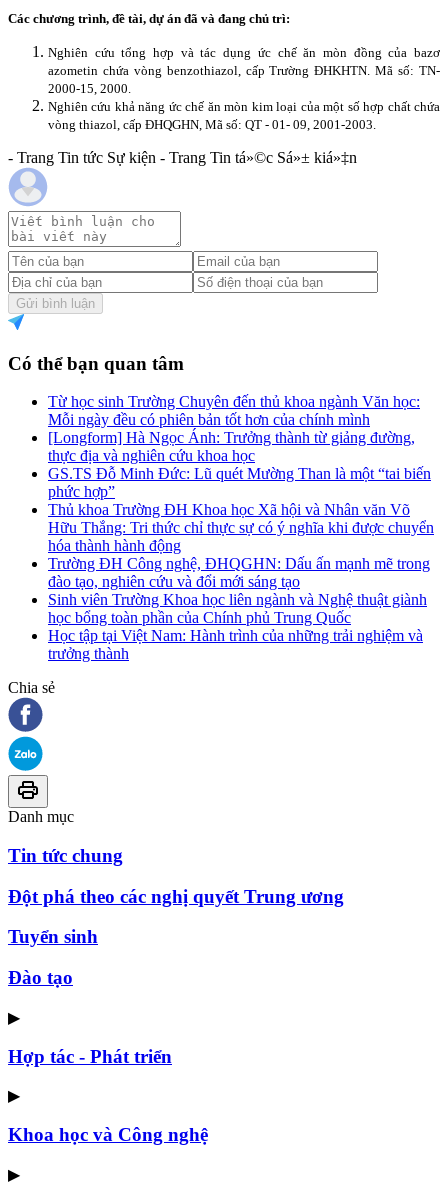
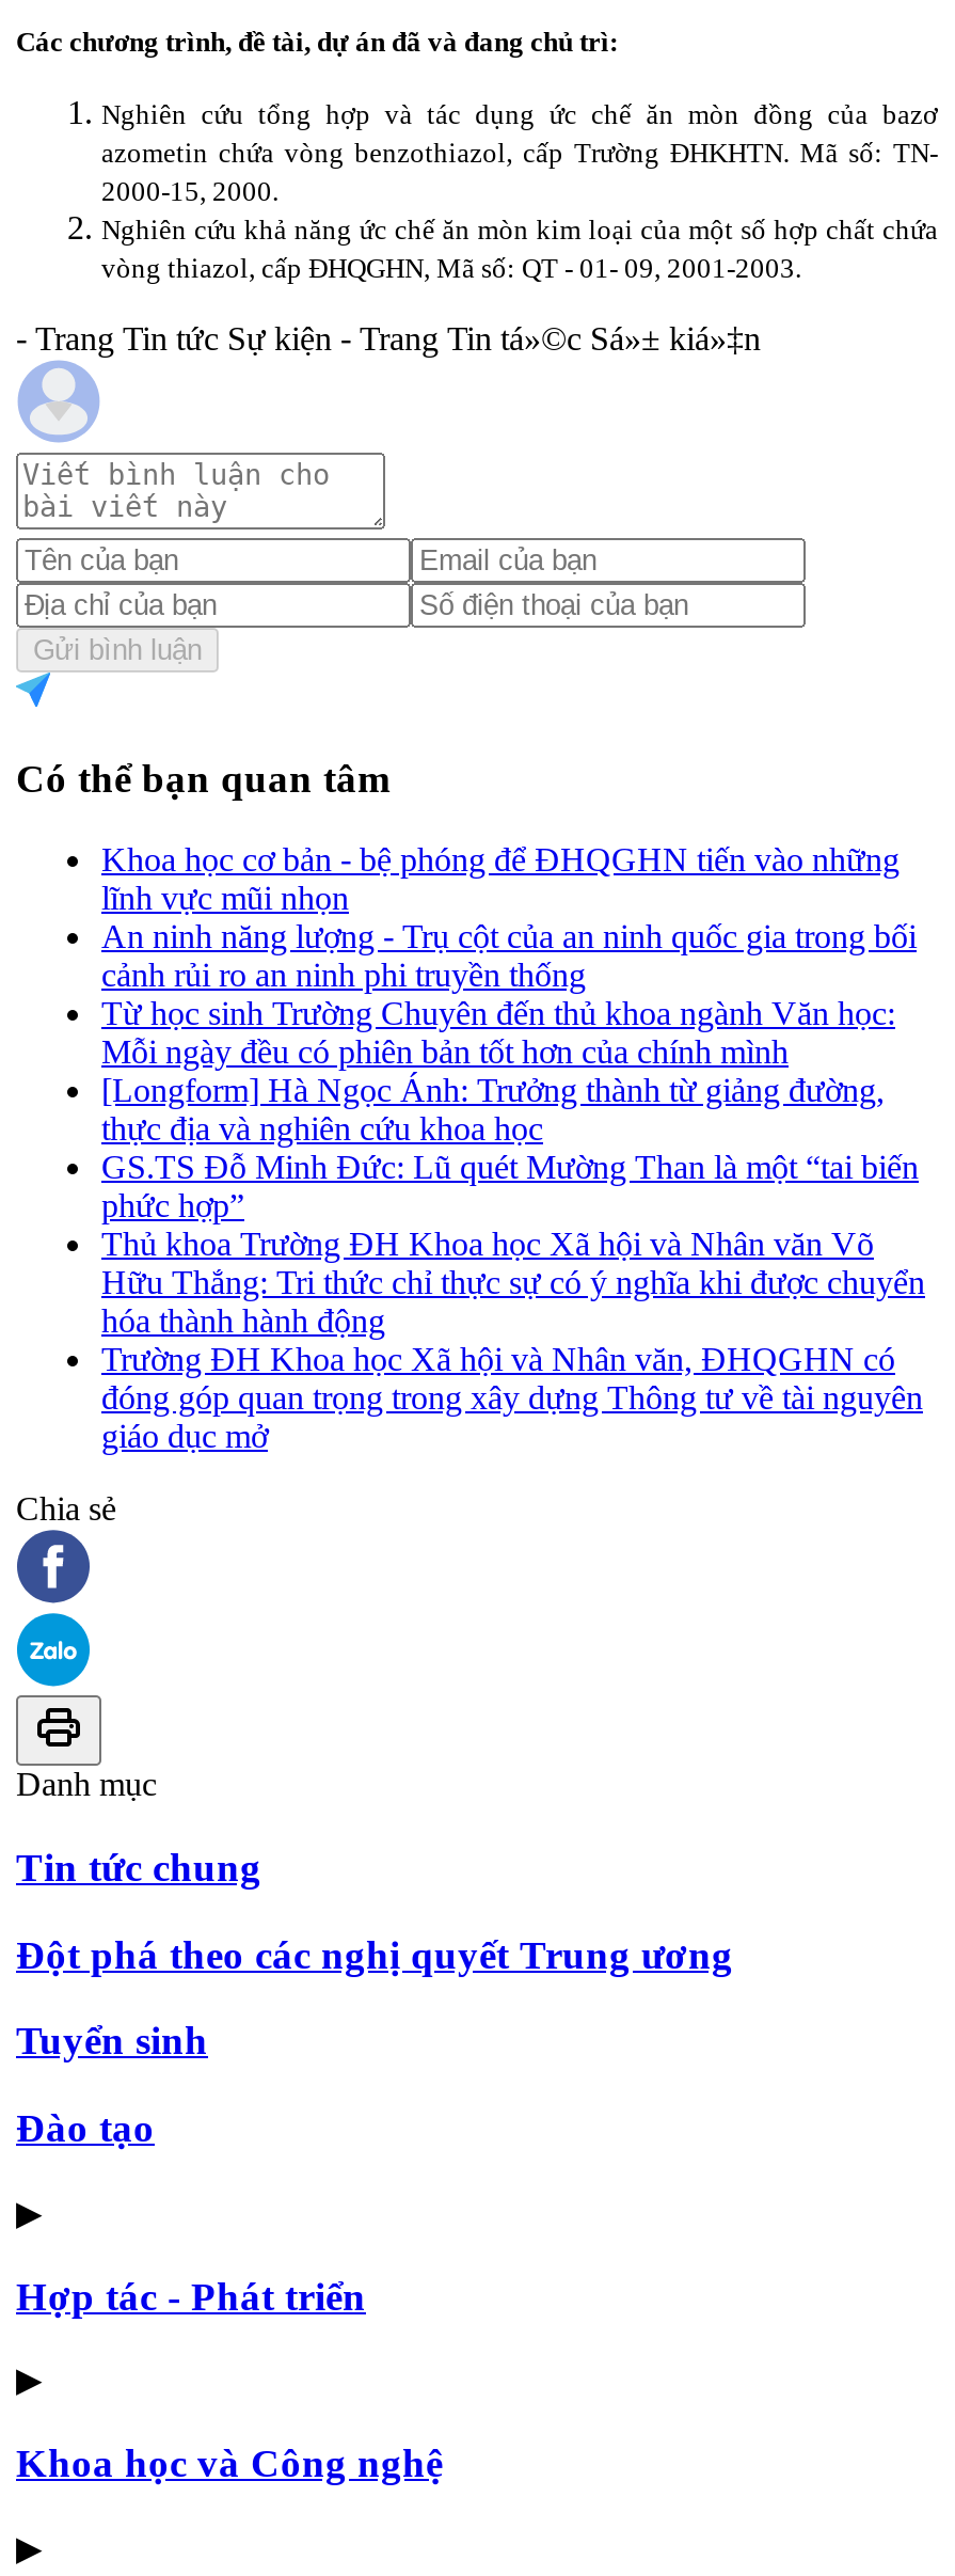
none -> [101,842,917,993] Khoa học cơ bản - bệ phóng để ĐHQGHN tiến vào những | lĩnh vực mũi nhọn | An ninh năng lượng - Trụ cột của an ninh quốc gia trong bối | cảnh rủi ro an ninh phi truyền thống
moved [48,393,434,554] -> [101,996,925,1339]: Từ học sinh Trường Chuyên đến thủ khoa ngành Văn học: | Mỗi ngày đều có phiên bản tốt hơn của chính mình | [Longform] Hà Ngọc Ánh: Trưởng thành từ giảng đường, | ... | Hữu Thắng: Tri thức chỉ thực sự có ý nghĩa khi được chuyển | hóa thành hành động
[48,555,430,662] Trường ĐH Công nghệ, ĐHQGHN: Dấu ấn mạnh mẽ trong | đào tạo, nghiên cứu và đổi mới sáng tạo | Sinh viên Trường Khoa học liên ngành và Nghệ thuật giành | học bổng toàn phần của Chính phủ Trung Quốc | Học tập tại Việt Nam: Hành trình của những trải nghiệm và | trưởng thành -> [101,1341,923,1455] Trường ĐH Khoa học Xã hội và Nhân văn, ĐHQGHN có | đóng góp quan trọng trong xây dựng Thông tư về tài nguyên | giáo dục mở

